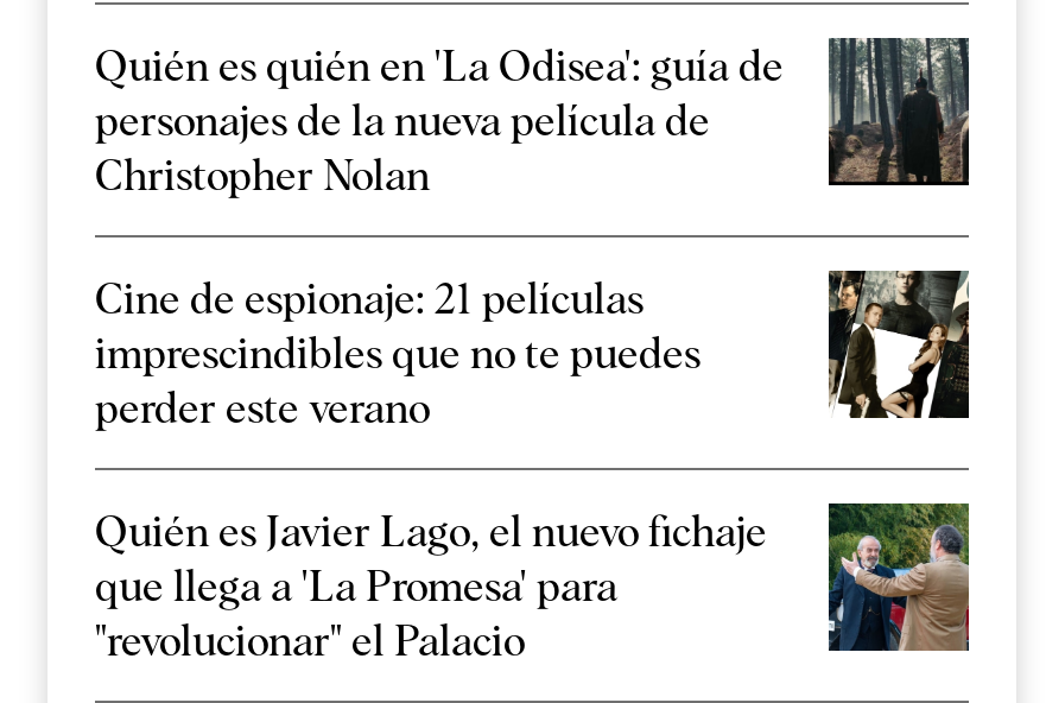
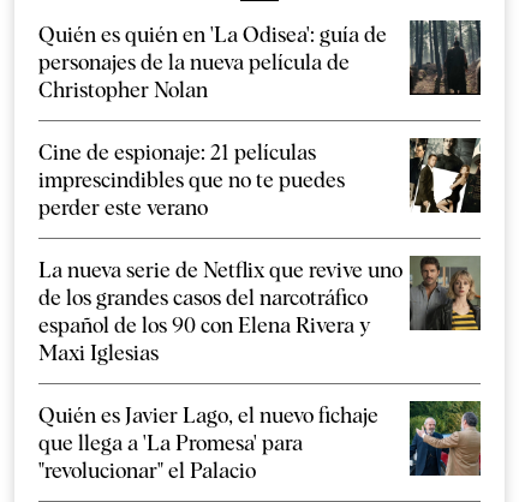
none -> [38,256,481,366] [image] | La nueva serie de Netflix que revive uno | de los grandes casos del narcotráfico | español de los 90 con Elena Rivera y | Maxi Iglesias

